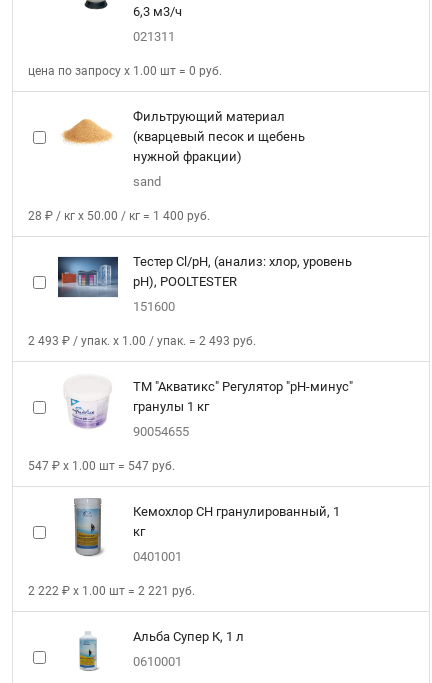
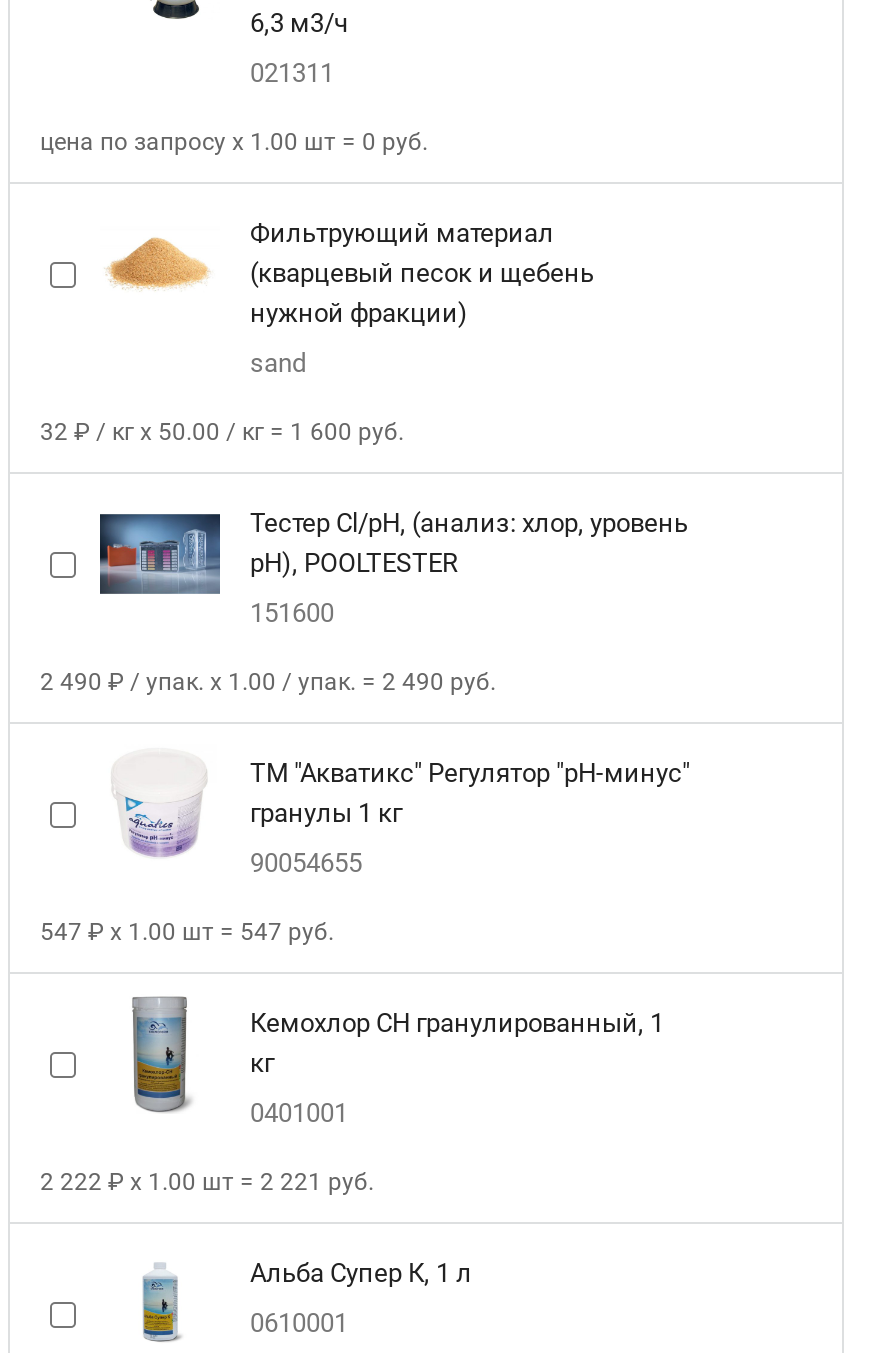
[28,209,210,223] 28 ₽ / кг х 50.00 / кг = 1 400 руб. -> [40,417,404,445] 32 ₽ / кг х 50.00 / кг = 1 600 руб.
[28,334,256,348] 2 493 ₽ / упак. х 1.00 / упак. = 2 493 руб. -> [40,667,496,695] 2 490 ₽ / упак. х 1.00 / упак. = 2 490 руб.

